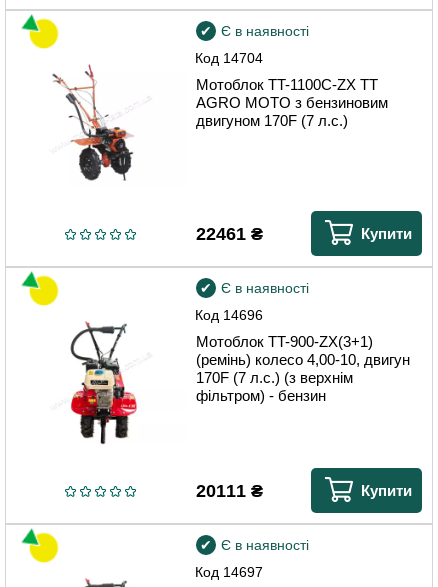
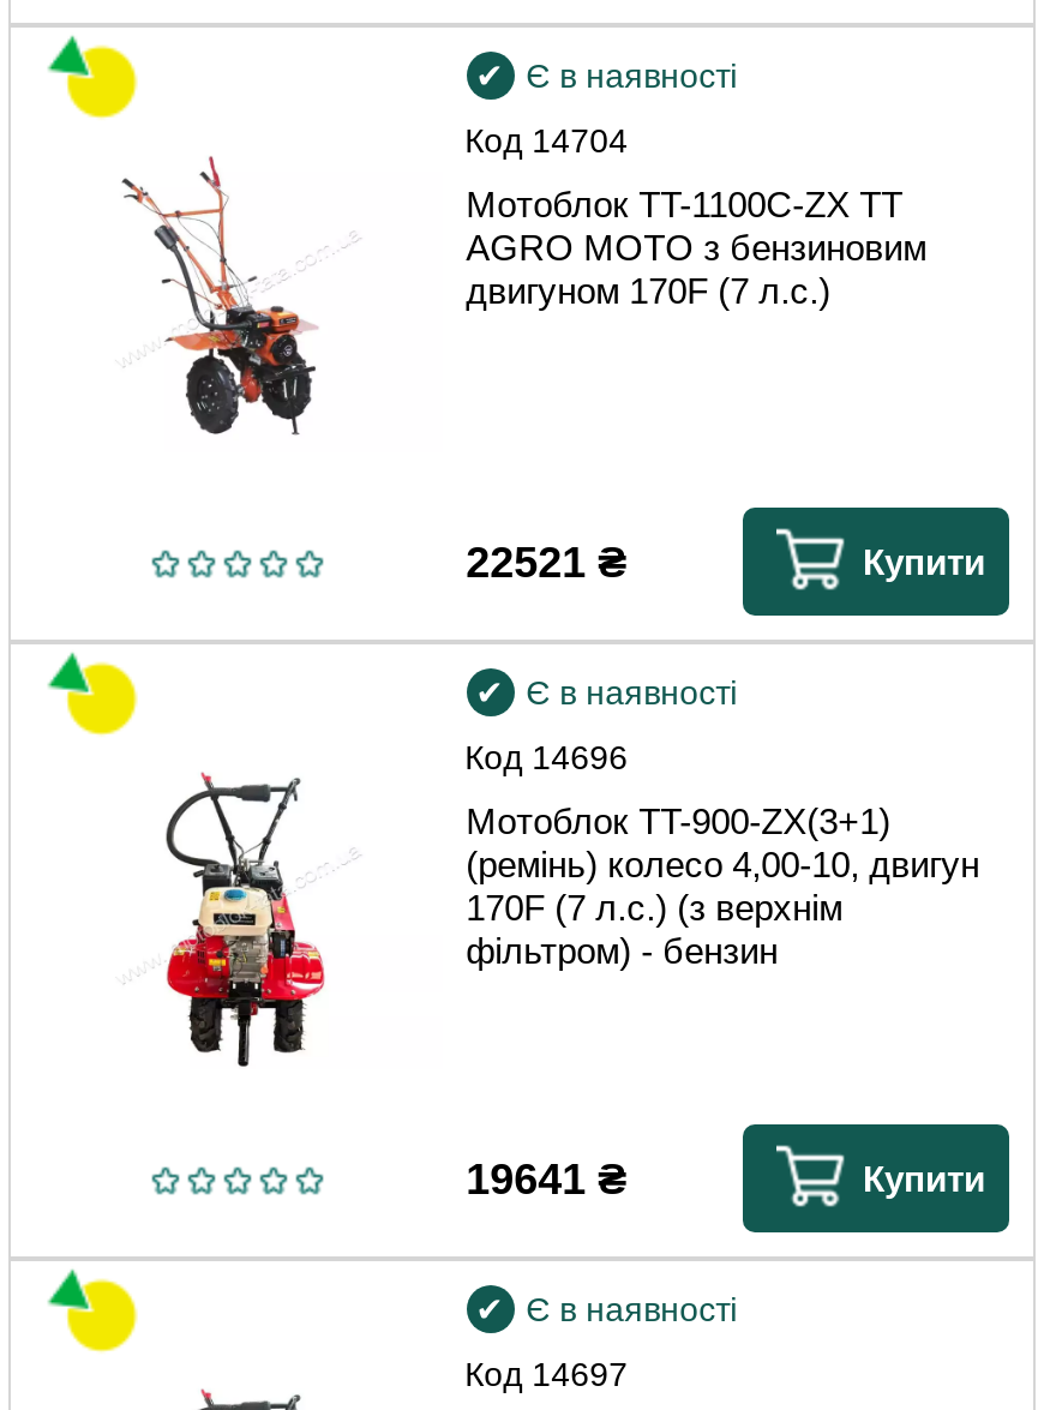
[196,223,263,243] 22461 ₴ -> [466,538,627,586] 22521 ₴
[196,480,263,500] 20111 ₴ -> [466,1154,627,1202] 19641 ₴

